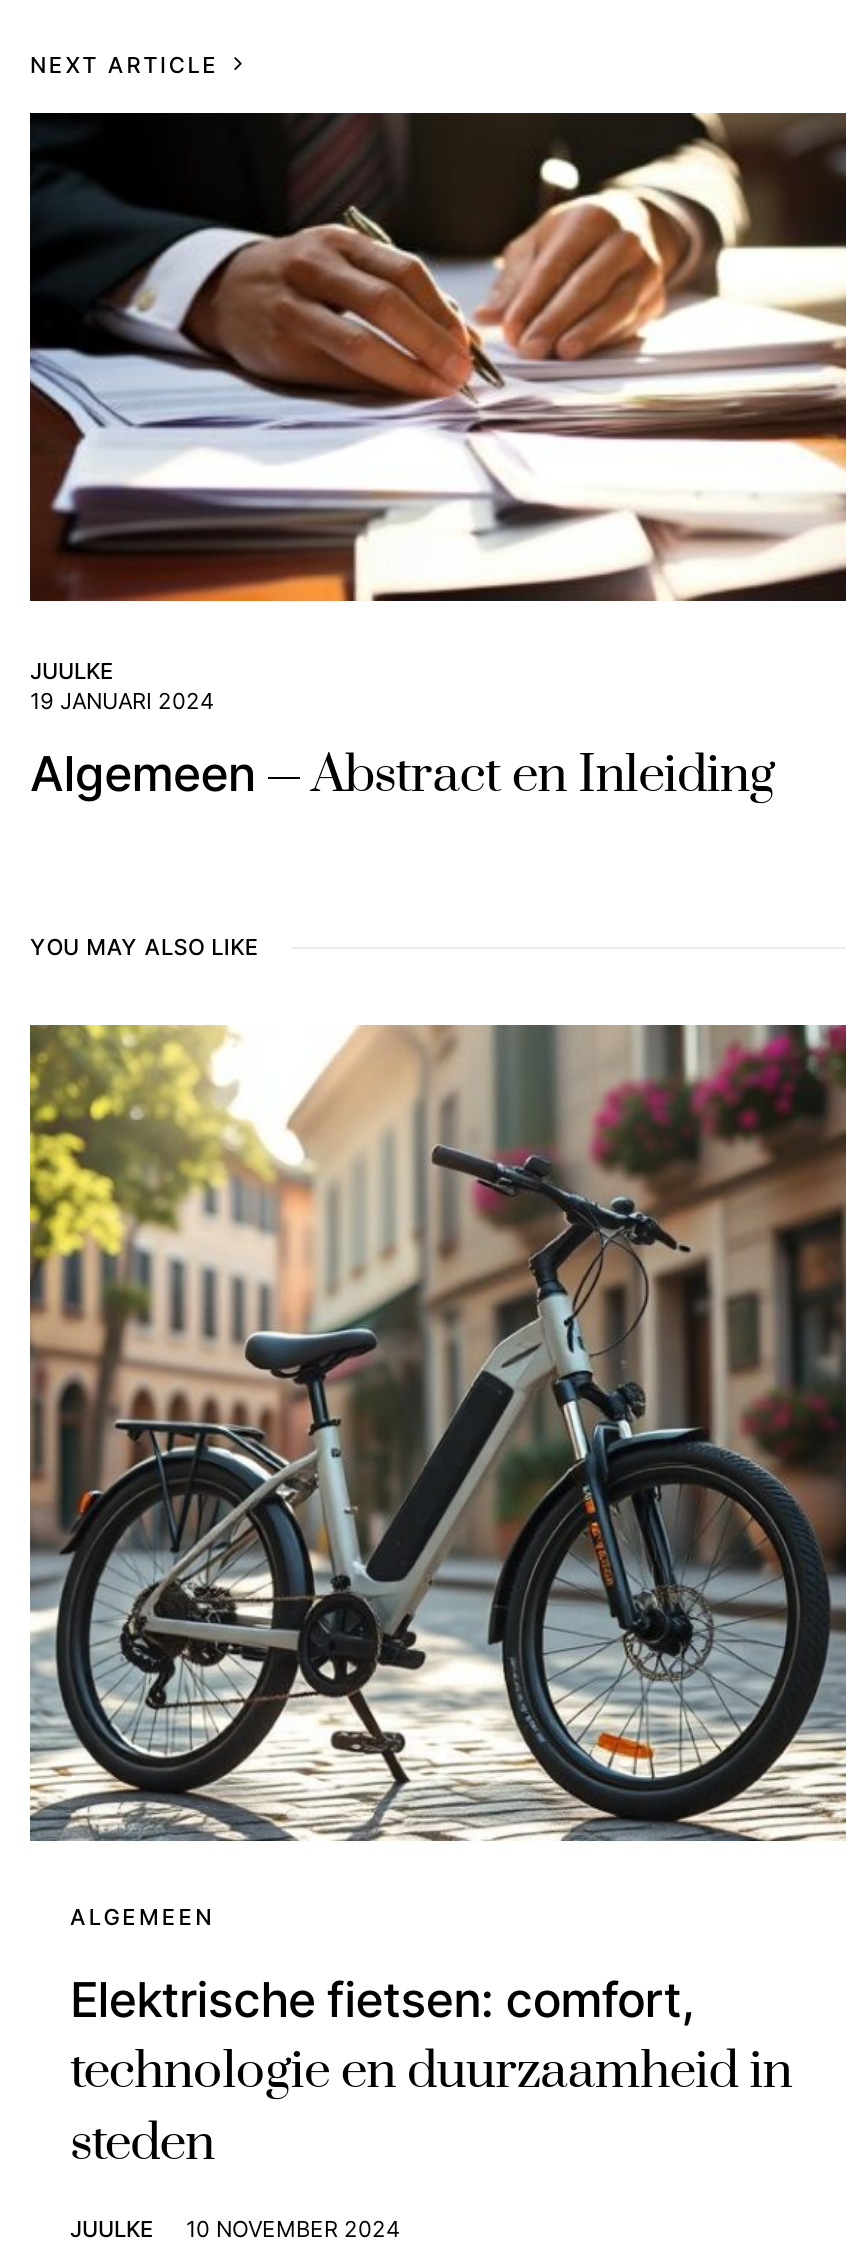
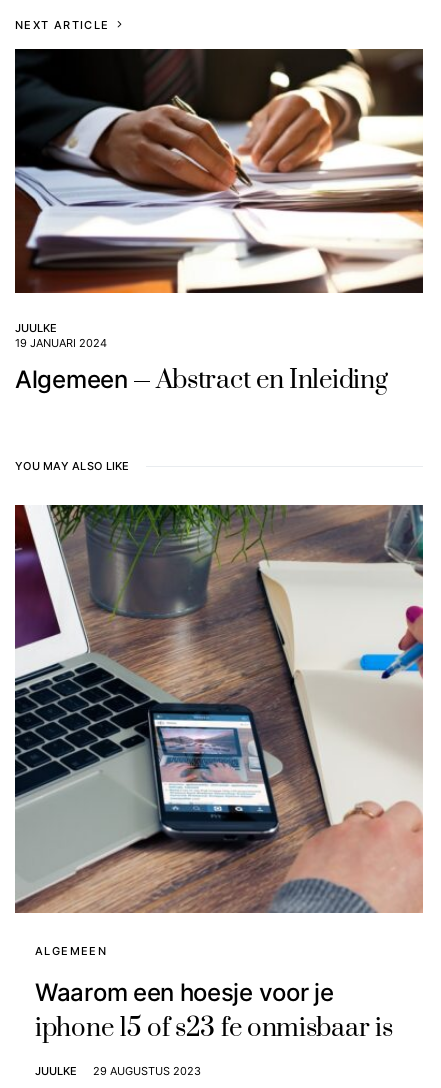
[28,1023,848,1843] [image] -> [14,504,424,914] [image]
[70,1971,792,2177] Elektrische fietsen: comfort, | technologie en duurzaamheid in | steden -> [35,978,392,1045] Waarom een hoesje voor je | iphone 15 of s23 fe onmisbaar is
[70,2215,400,2243] JUULKE 10 NOVEMBER 2024 -> [35,1064,201,1078] JUULKE 29 AUGUSTUS 2023

